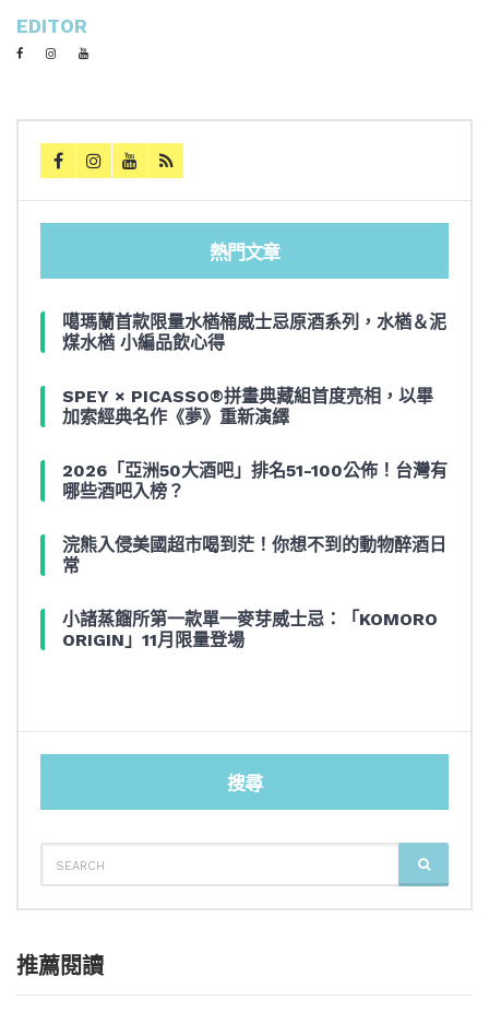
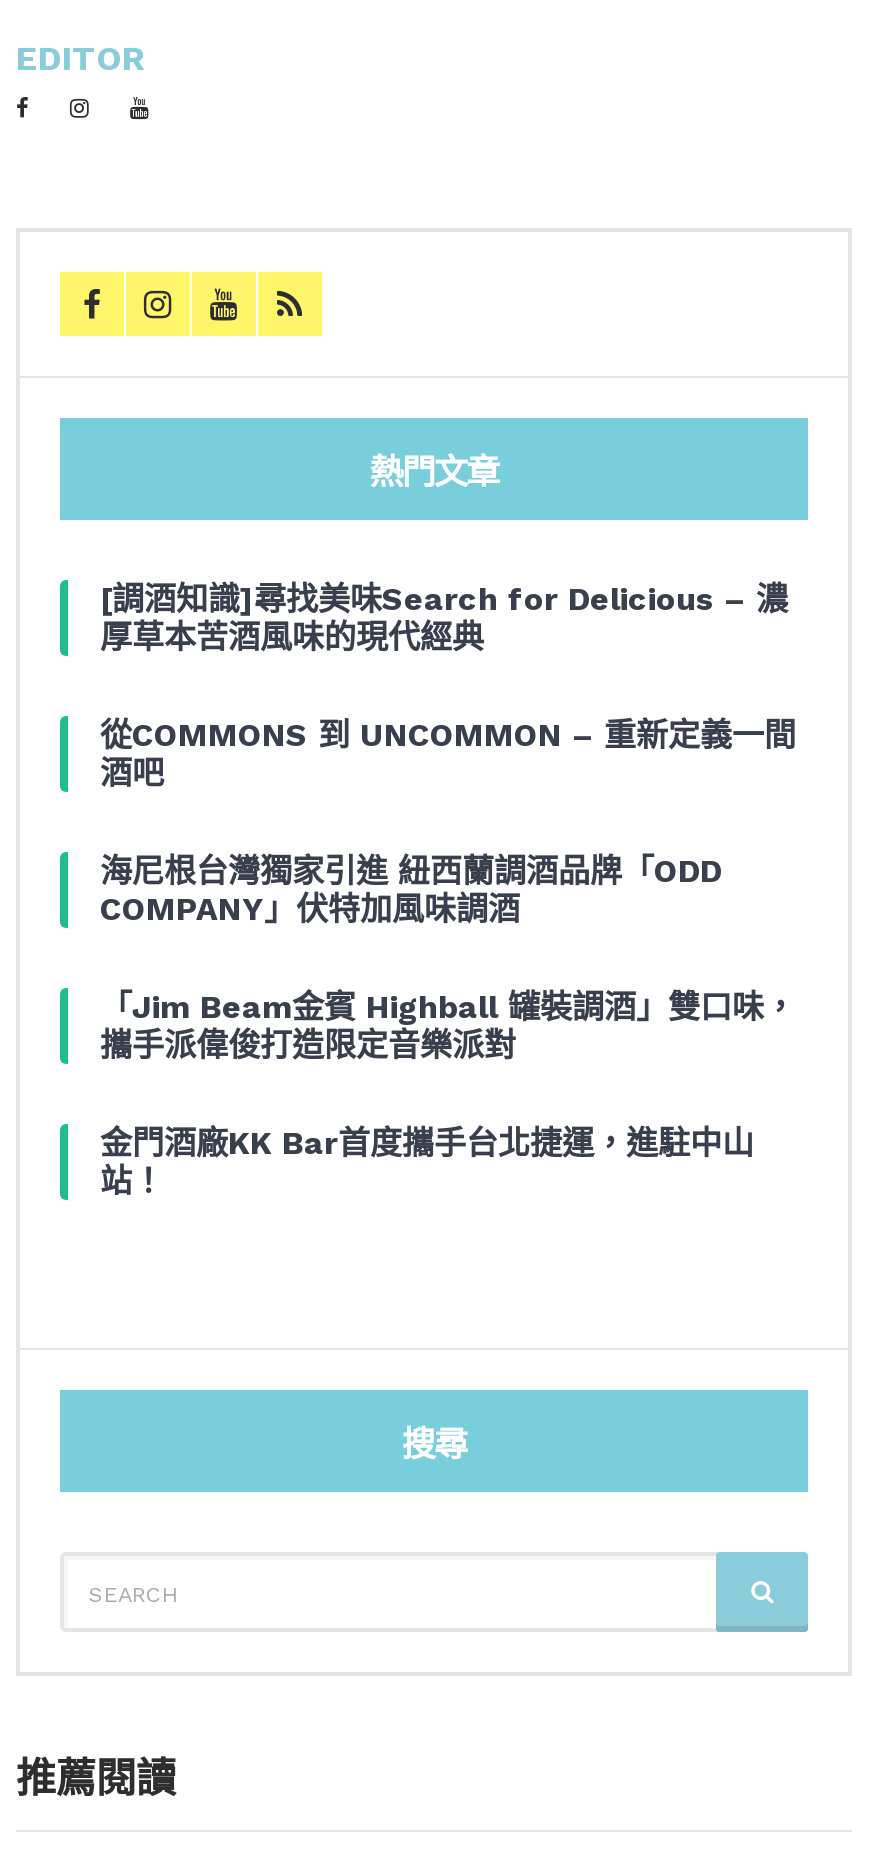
[62,311,446,353] 噶瑪蘭首款限量水楢桶威士忌原酒系列，水楢＆泥 | 煤水楢 小編品飲心得 -> [100,580,788,656] [調酒知識]尋找美味Search for Delicious – 濃 | 厚草本苦酒風味的現代經典
[62,385,433,427] SPEY × PICASSO®拼畫典藏組首度亮相，以畢 | 加索經典名作《夢》重新演繹 -> [100,716,796,792] 從COMMONS 到 UNCOMMON – 重新定義一間 | 酒吧
[62,460,448,501] 2026「亞洲50大酒吧」排名51-100公佈！台灣有 | 哪些酒吧入榜？ -> [100,852,722,928] 海尼根台灣獨家引進 紐西蘭調酒品牌「ODD | COMPANY」伏特加風味調酒
[62,534,446,576] 浣熊入侵美國超市喝到茫！你想不到的動物醉酒日 | 常 -> [100,988,796,1064] 「Jim Beam金賓 Highball 罐裝調酒」雙口味， | 攜手派偉俊打造限定音樂派對
[62,608,438,650] 小諸蒸餾所第一款單一麥芽威士忌：「KOMORO | ORIGIN」11月限量登場 -> [100,1124,754,1200] 金門酒廠KK Bar首度攜手台北捷運，進駐中山 | 站！

